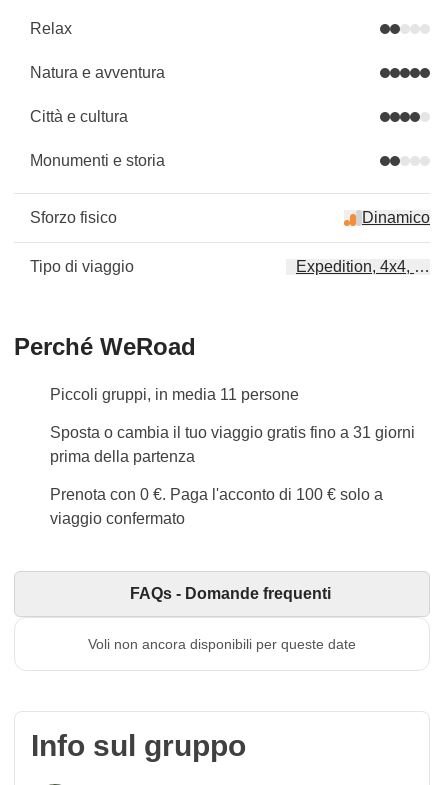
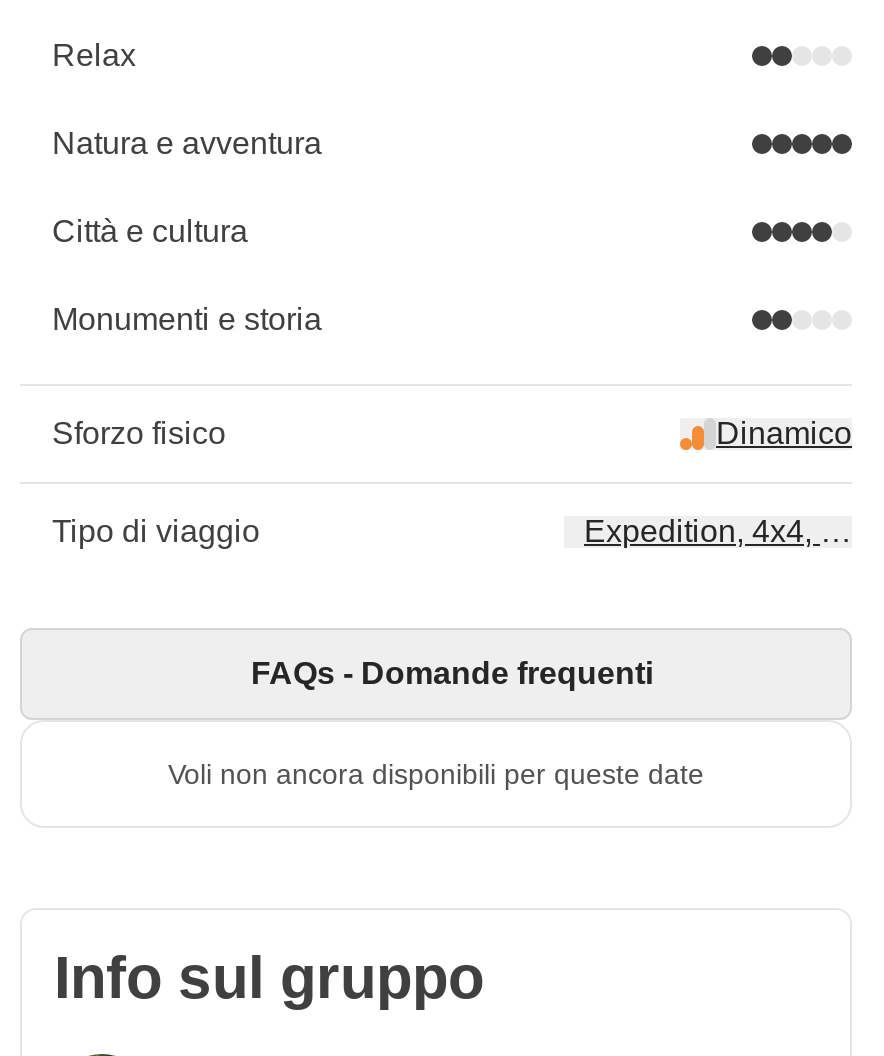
[14,333,415,527] Perché WeRoad | Piccoli gruppi, in media 11 persone | Sposta o cambia il tuo viaggio gratis fino a 31 giorni | prima della partenza | Prenota con 0 €. Paga l'acconto di 100 € solo a | viaggio confermato -> none

